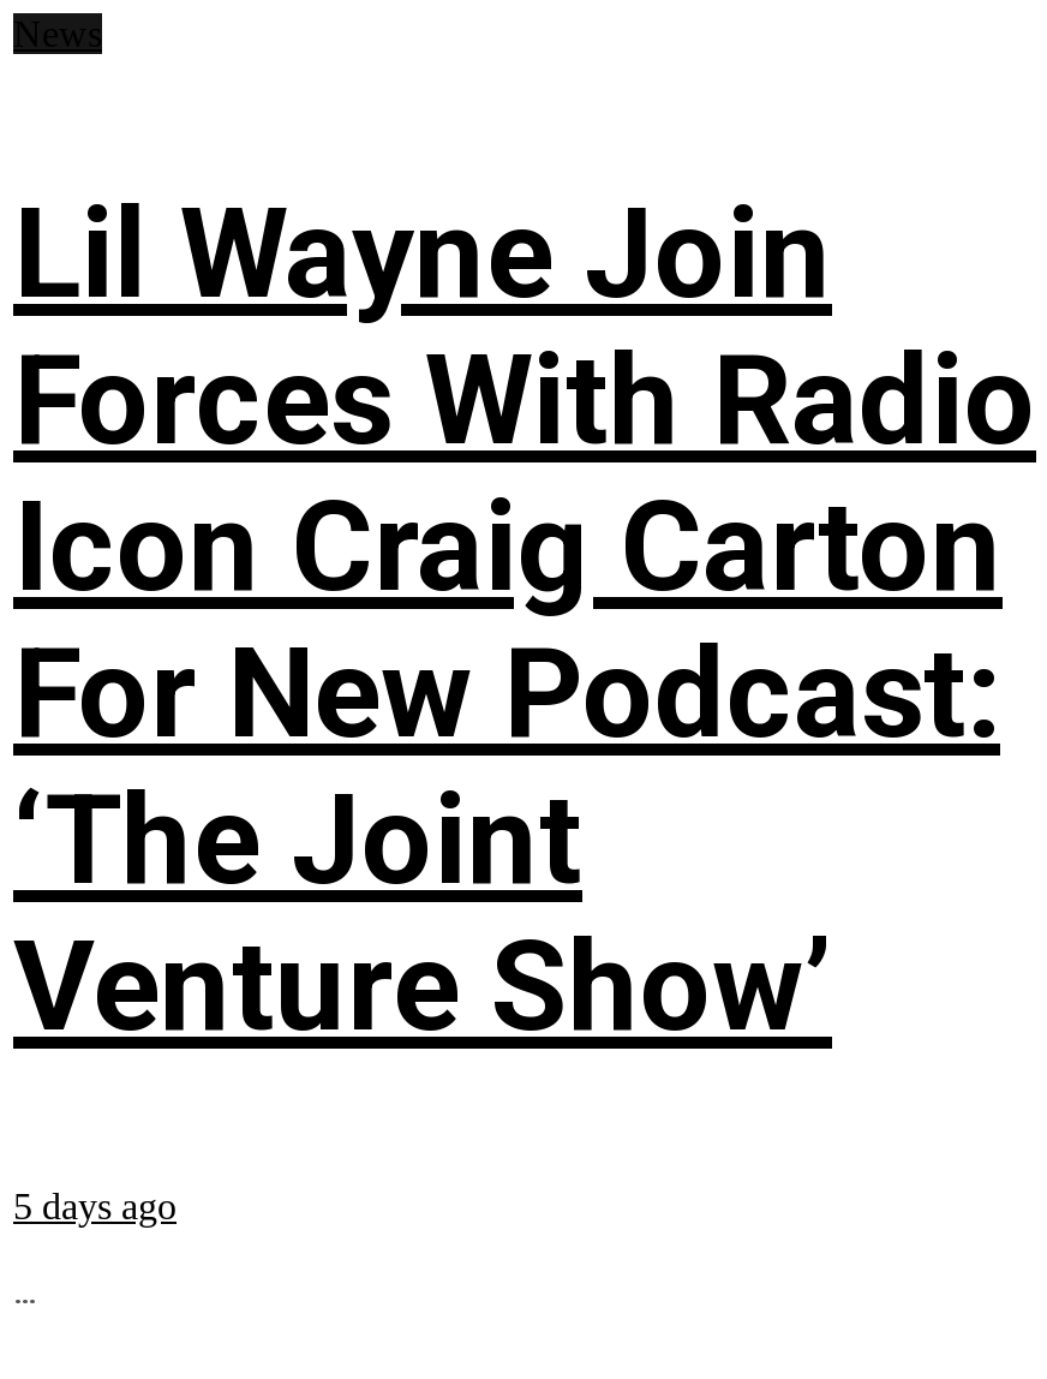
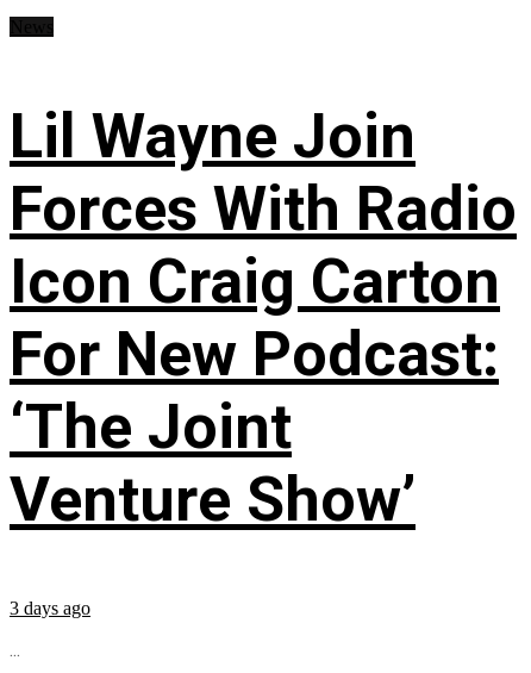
[13,1185,177,1225] 5 days ago -> [10,597,90,618] 3 days ago

